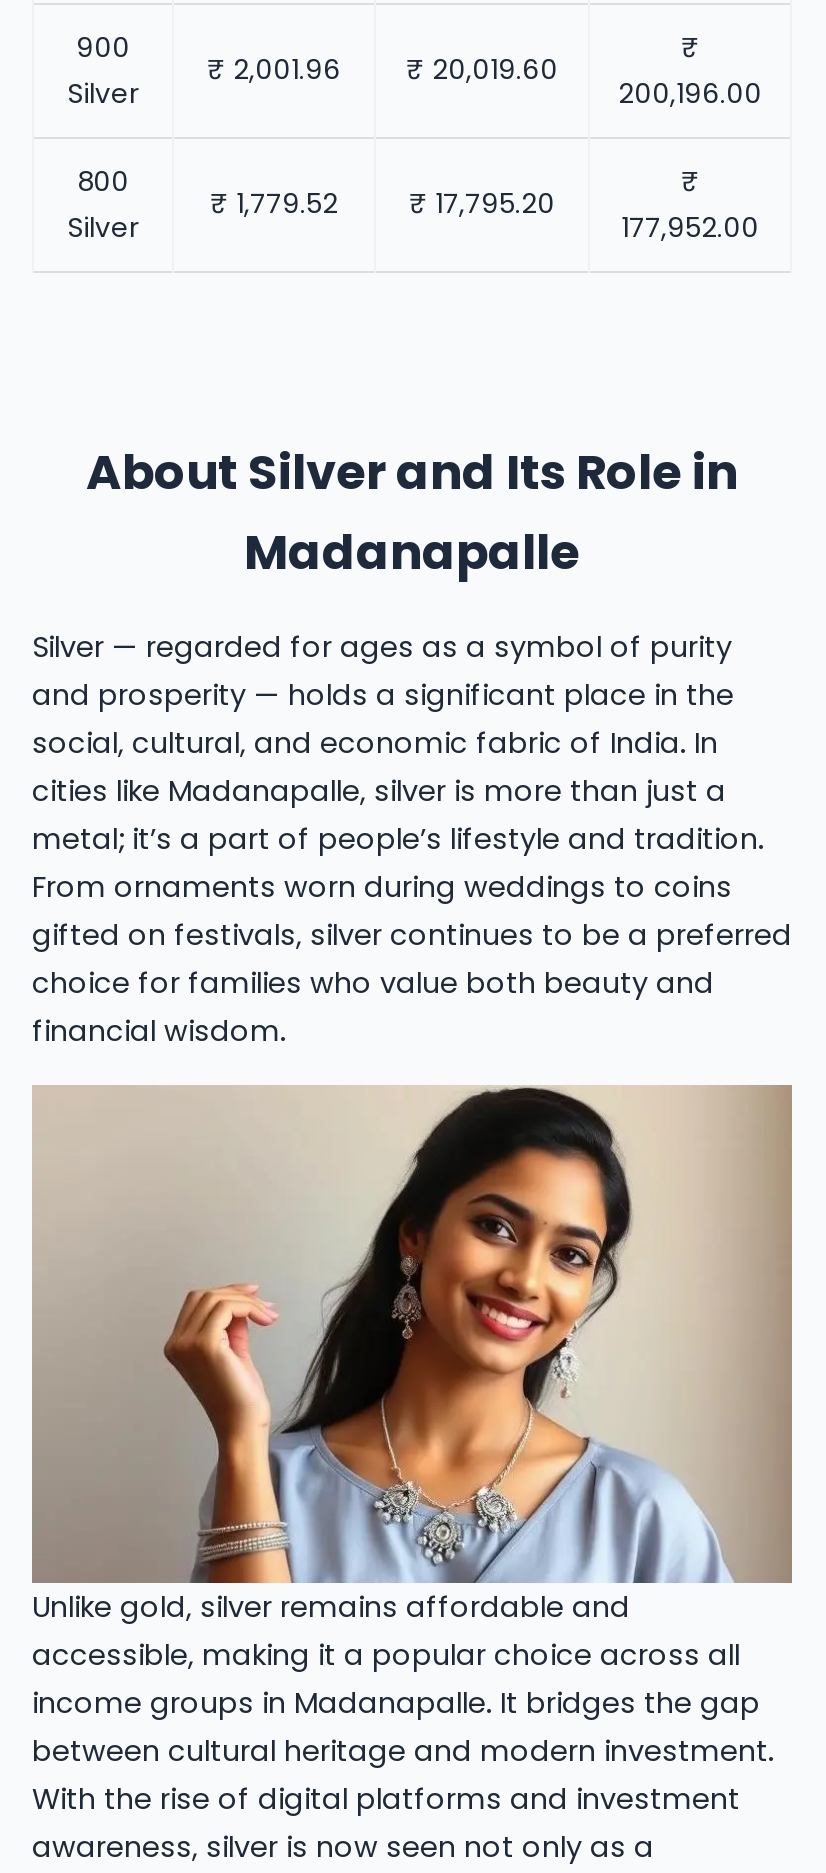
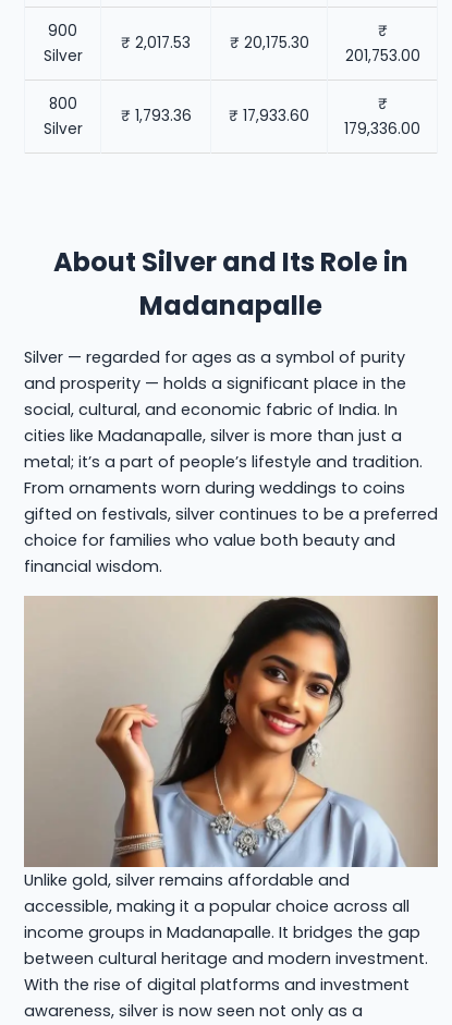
[207,51,341,89] ₹ 2,001.96 -> [121,33,191,53] ₹ 2,017.53
[406,51,558,89] ₹ 20,019.60 -> [229,33,309,53] ₹ 20,175.30
[618,75,762,113] 200,196.00 -> [345,46,420,66] 201,753.00
[210,185,338,223] ₹ 1,779.52 -> [120,106,191,126] ₹ 1,793.36
[409,185,555,223] ₹ 17,795.20 -> [229,106,309,126] ₹ 17,933.60
[621,209,759,247] 177,952.00 -> [344,119,420,139] 179,336.00

